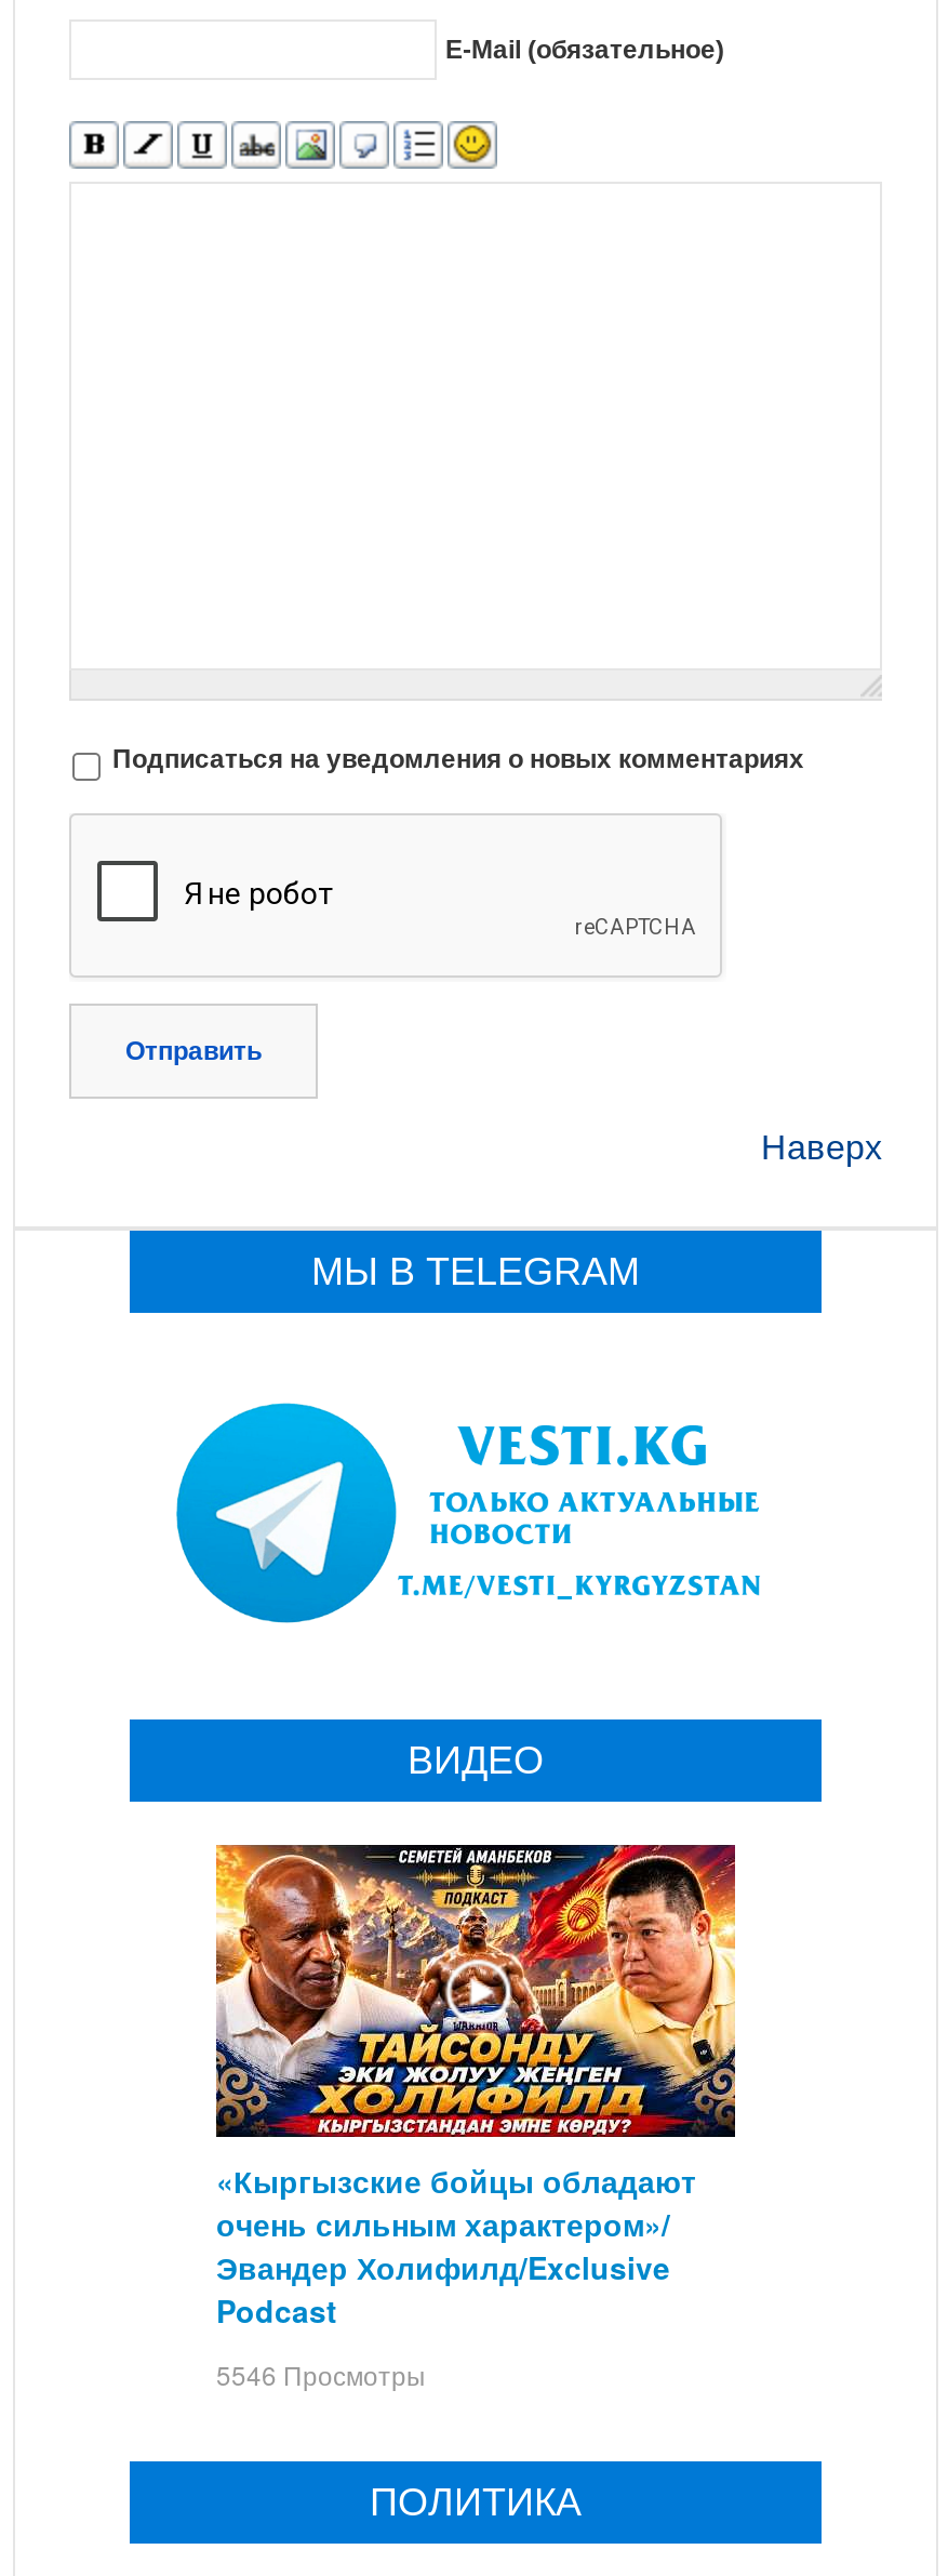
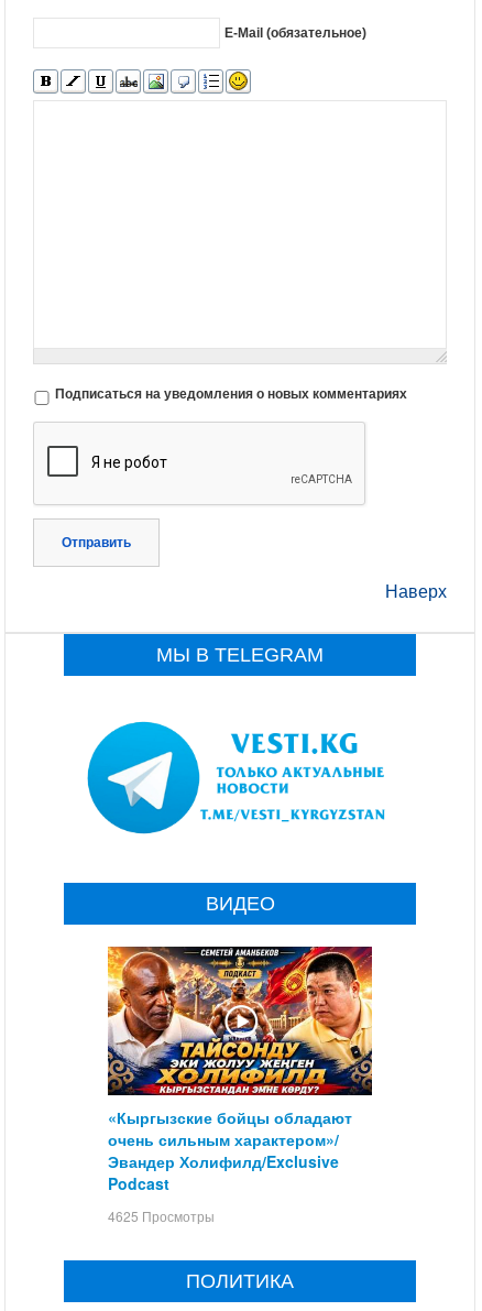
[216,2355,426,2392] 5546 Просмотры -> [108,1206,215,1225] 4625 Просмотры

